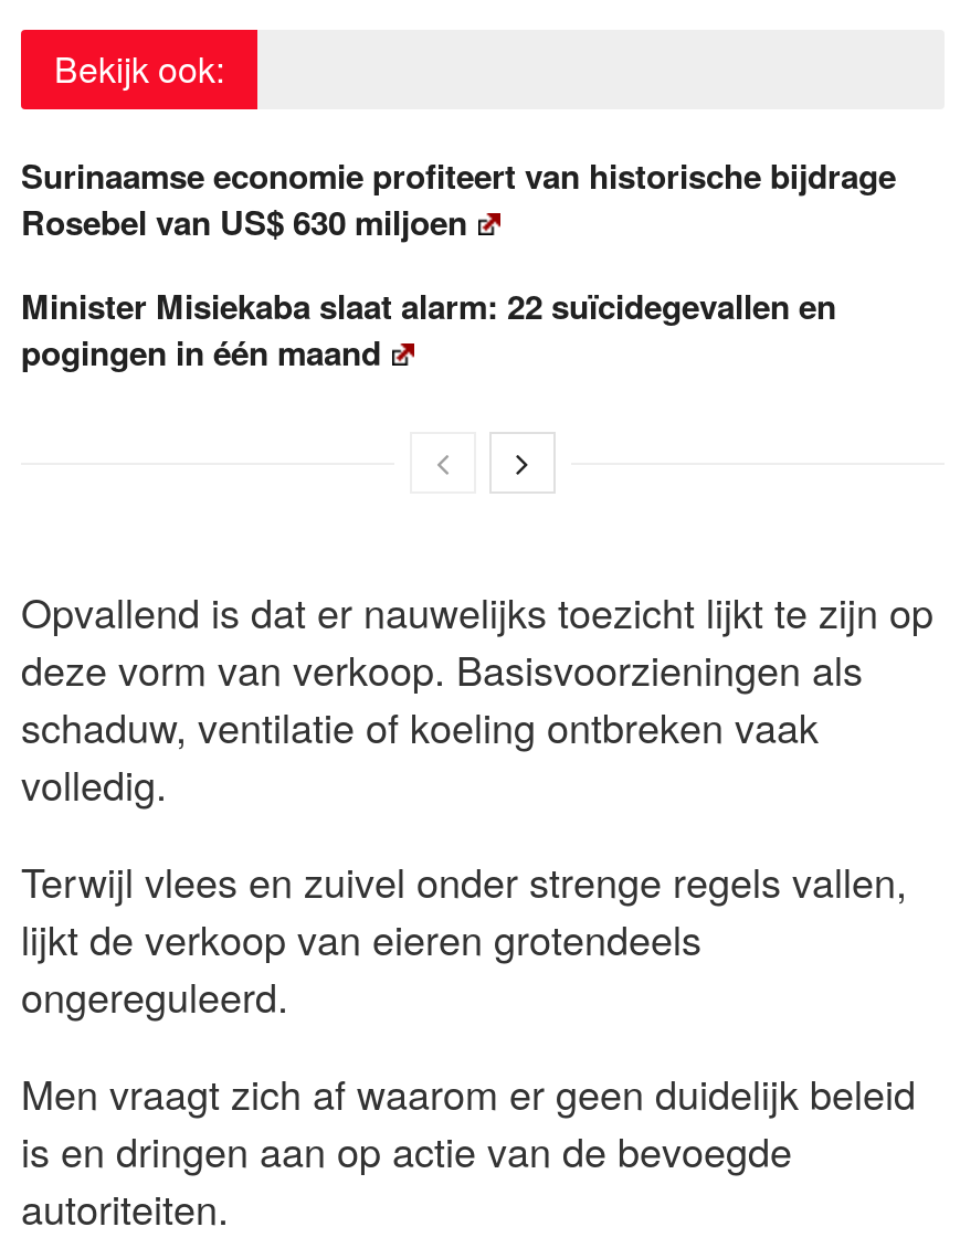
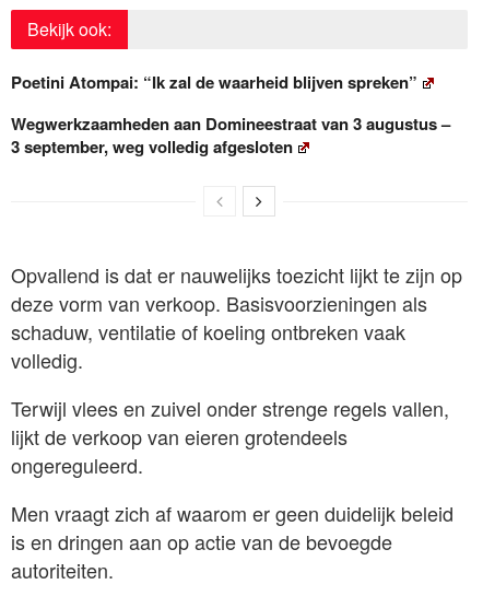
[21,152,896,247] Surinaamse economie profiteert van historische bijdrage | Rosebel van US$ 630 miljoen -> [11,70,417,94] Poetini Atompai: “Ik zal de waarheid blijven spreken”
[21,282,836,377] Minister Misiekaba slaat alarm: 22 suïcidegevallen en | pogingen in één maand -> [11,112,450,159] Wegwerkzaamheden aan Domineestraat van 3 augustus – | 3 september, weg volledig afgesloten

